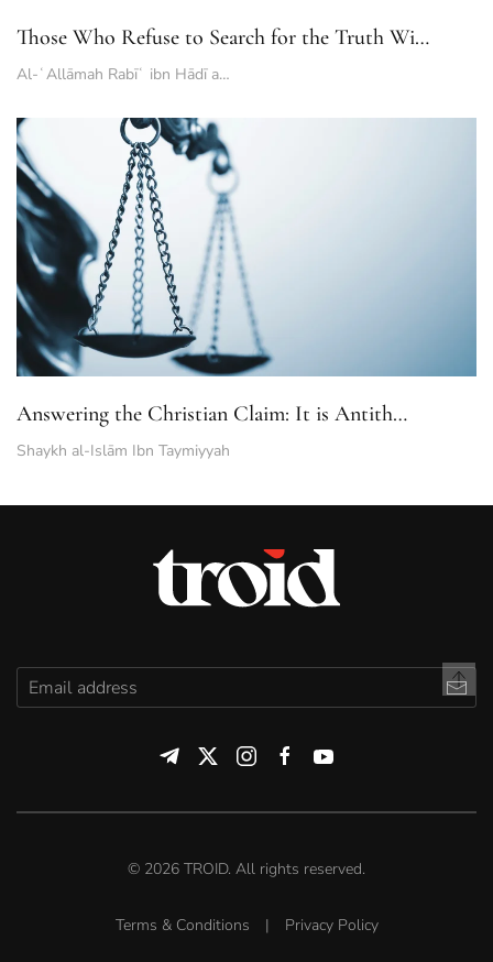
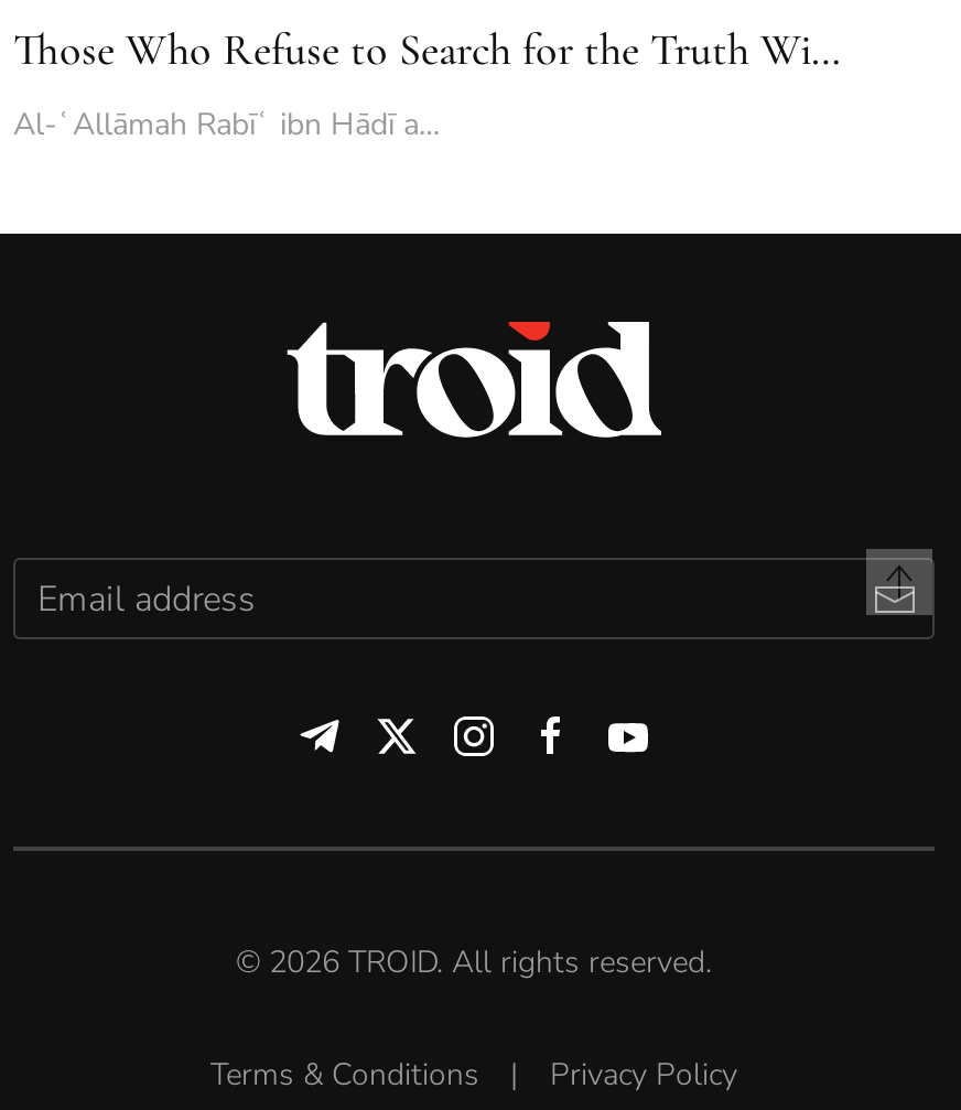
[15,117,478,461] [image] | Answering the Christian Claim: It is Antith… | Shaykh al-Islām Ibn Taymiyyah -> none

